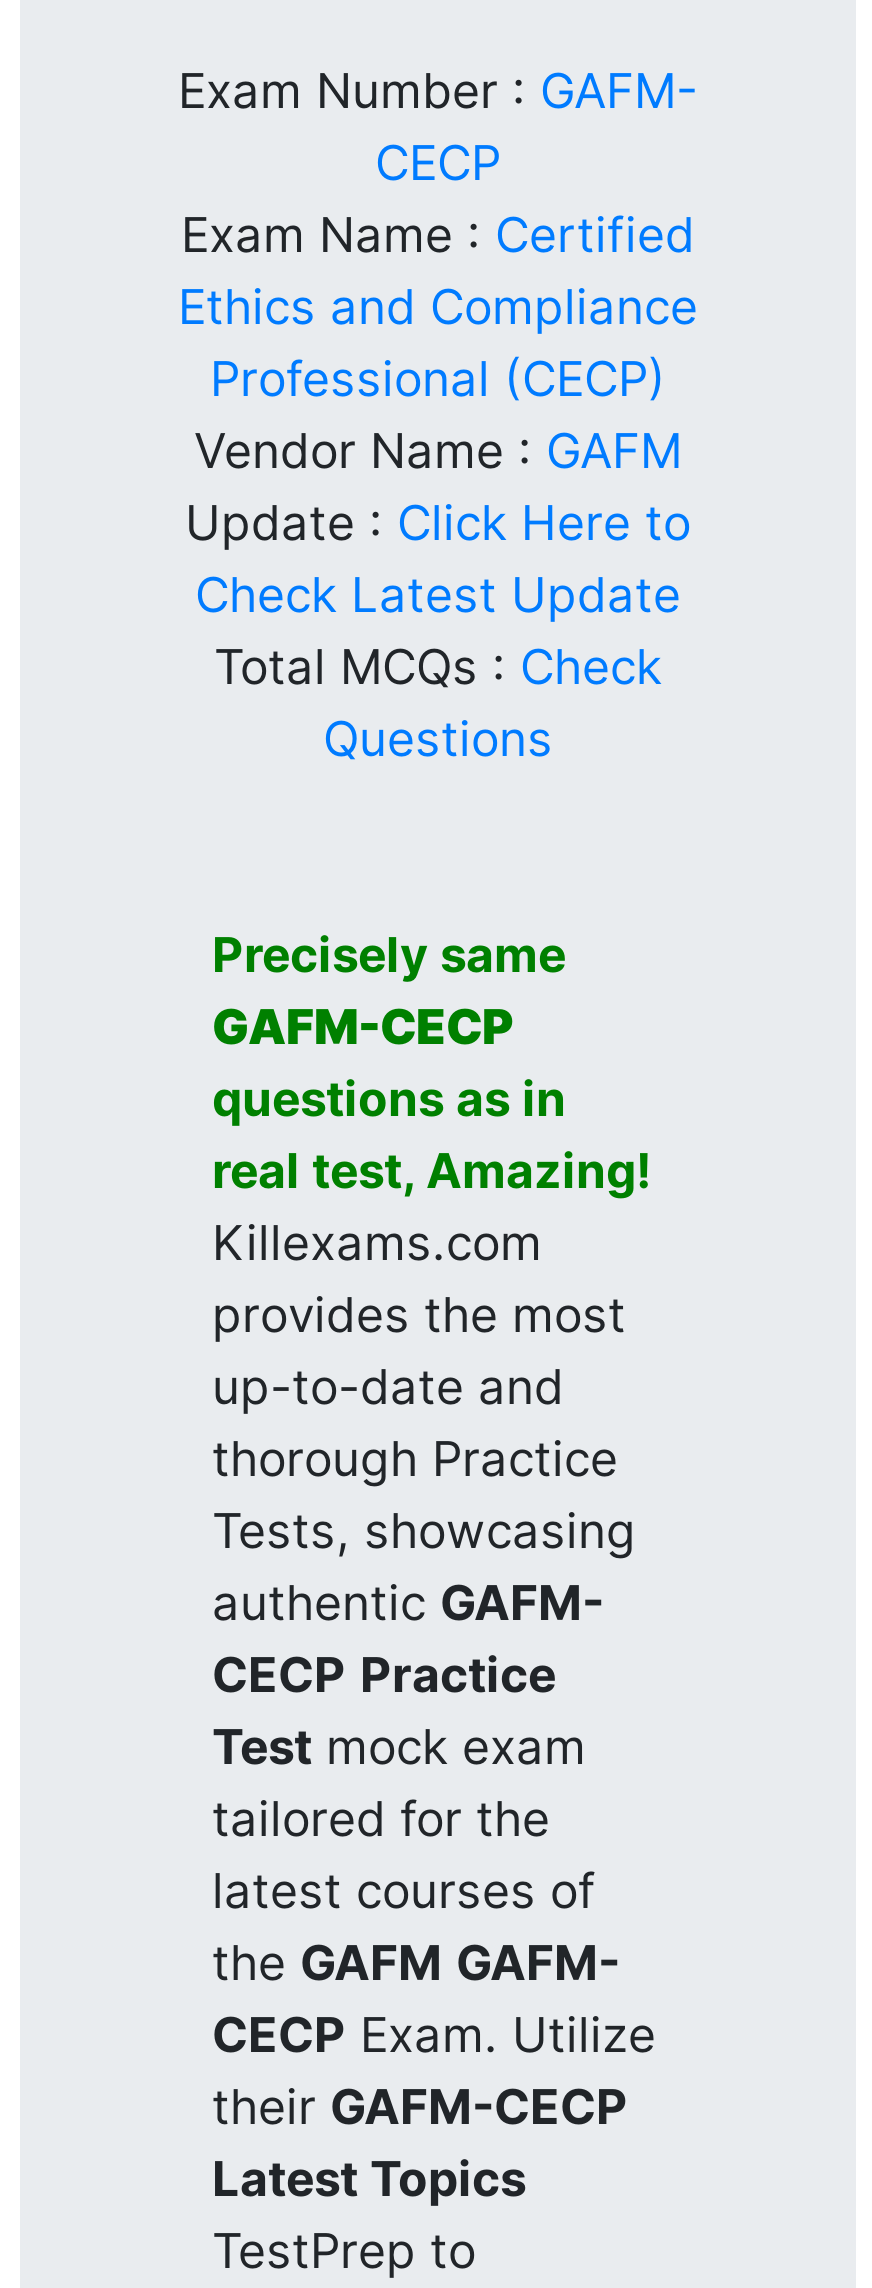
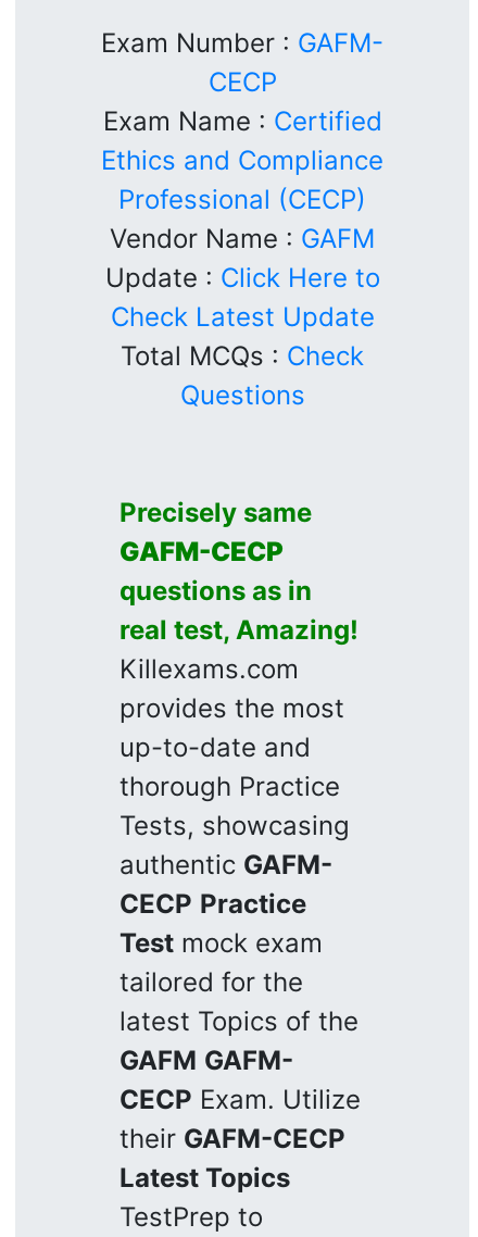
[212,1861,620,1991] latest courses of | the GAFM GAFM- -> [119,1005,358,1076] latest Topics of the | GAFM GAFM-

